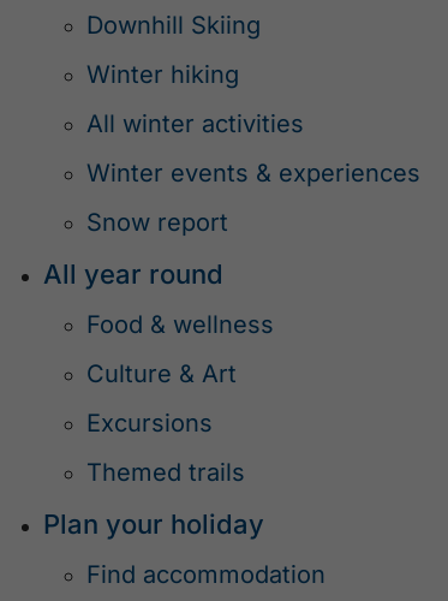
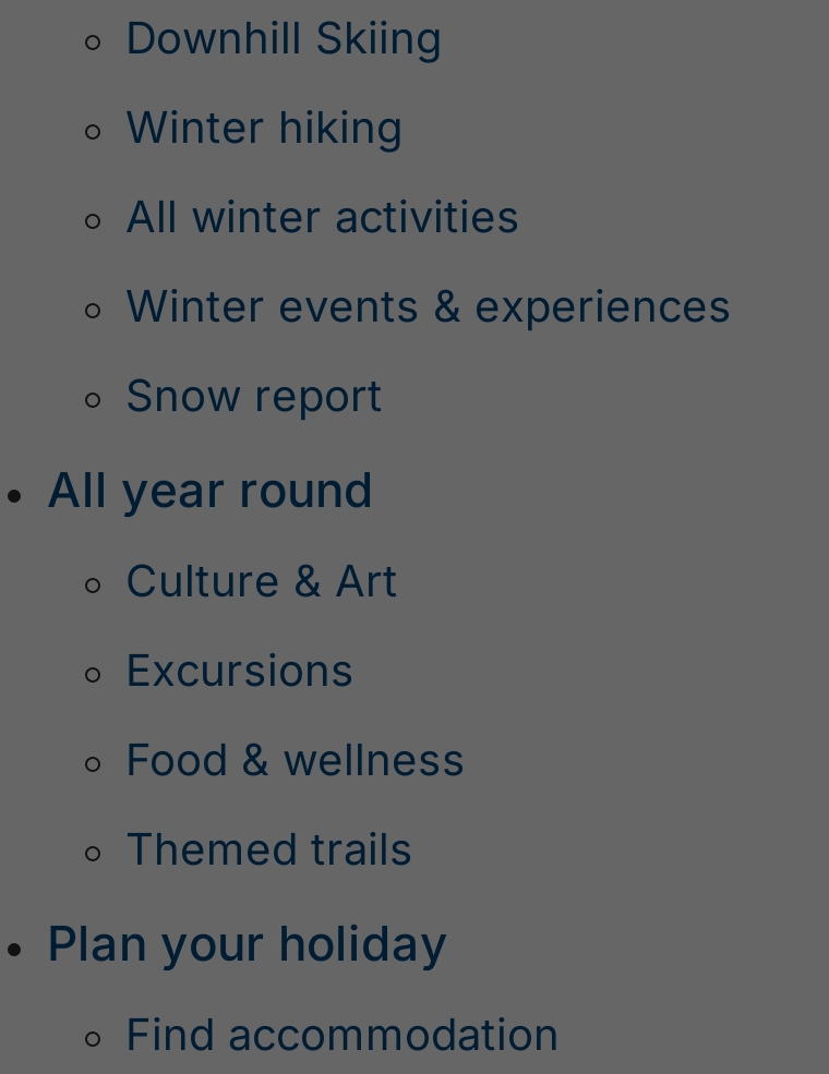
moved [86,310,274,339] -> [125,734,466,787]: Food & wellness
moved [86,360,237,438] -> [125,555,398,697]: Culture & Art | Excursions

